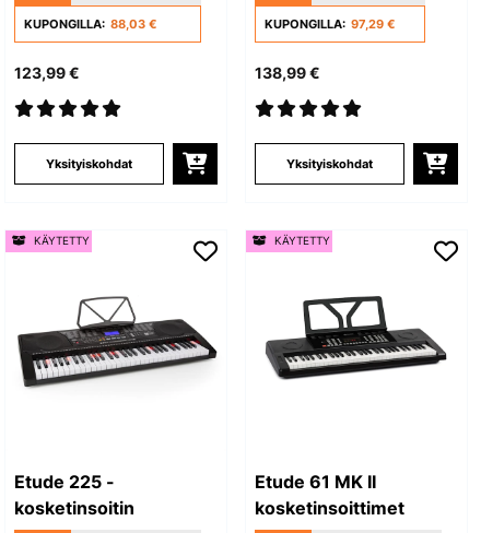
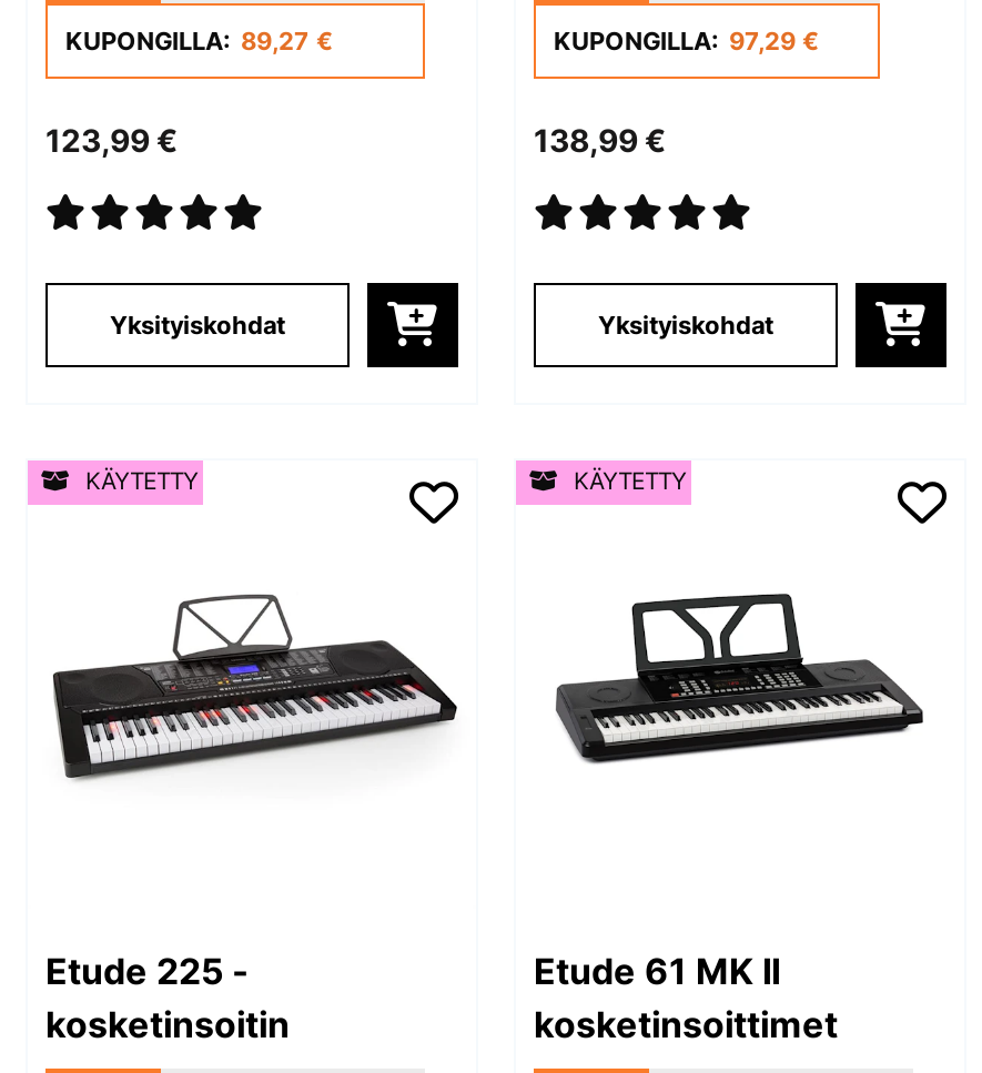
[24,16,157,32] KUPONGILLA: 88,03 € -> [65,26,334,57] KUPONGILLA: 89,27 €

